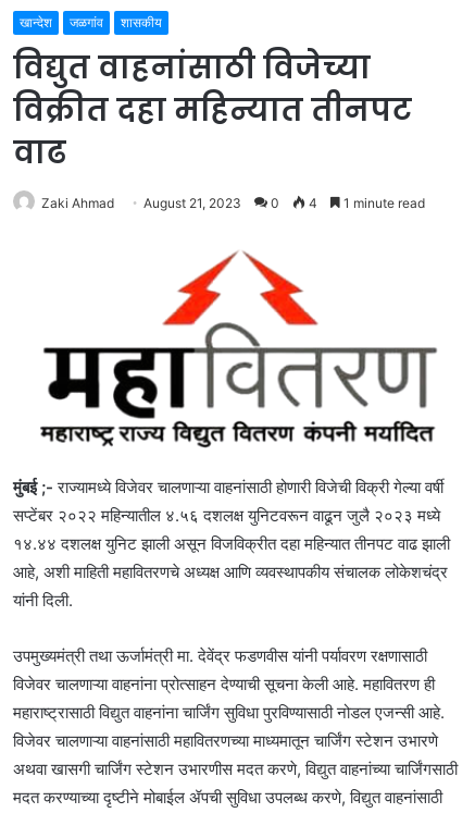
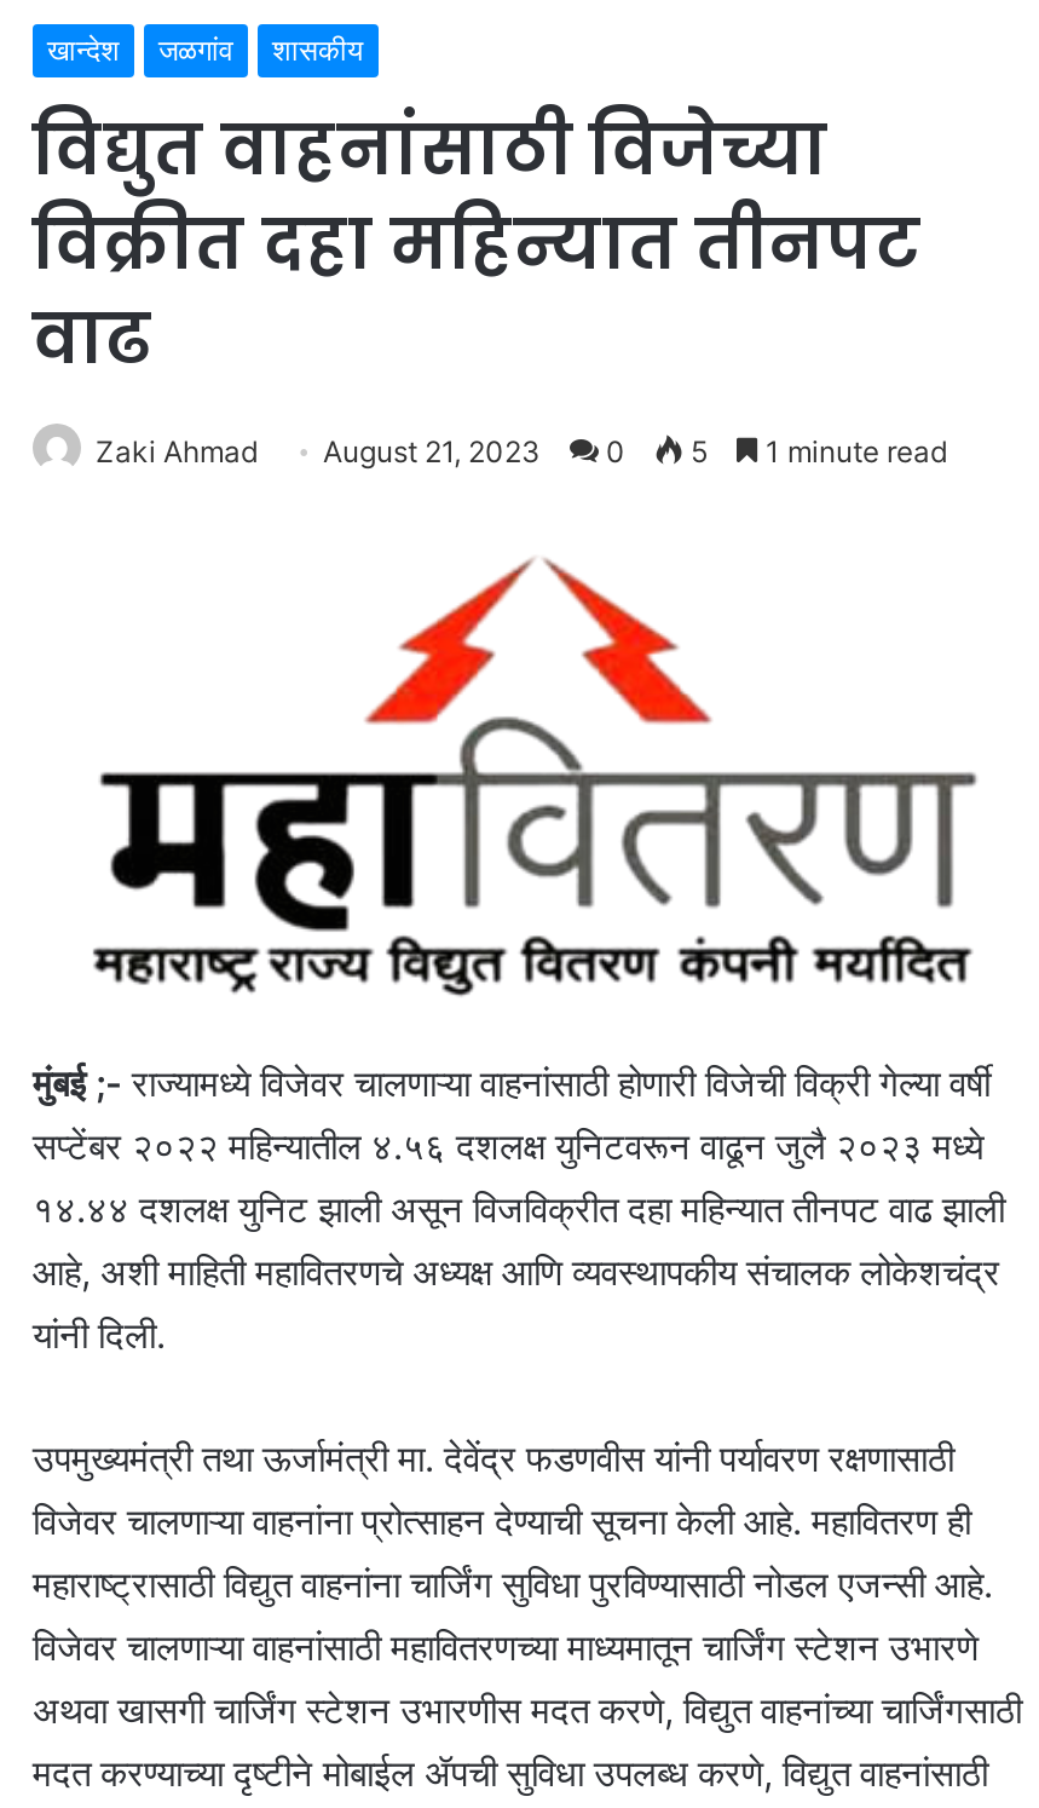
[41,195,425,211] Zaki Ahmad August 21, 2023 0 4 1 minute read -> [96,433,947,470] Zaki Ahmad August 21, 2023 0 5 1 minute read

